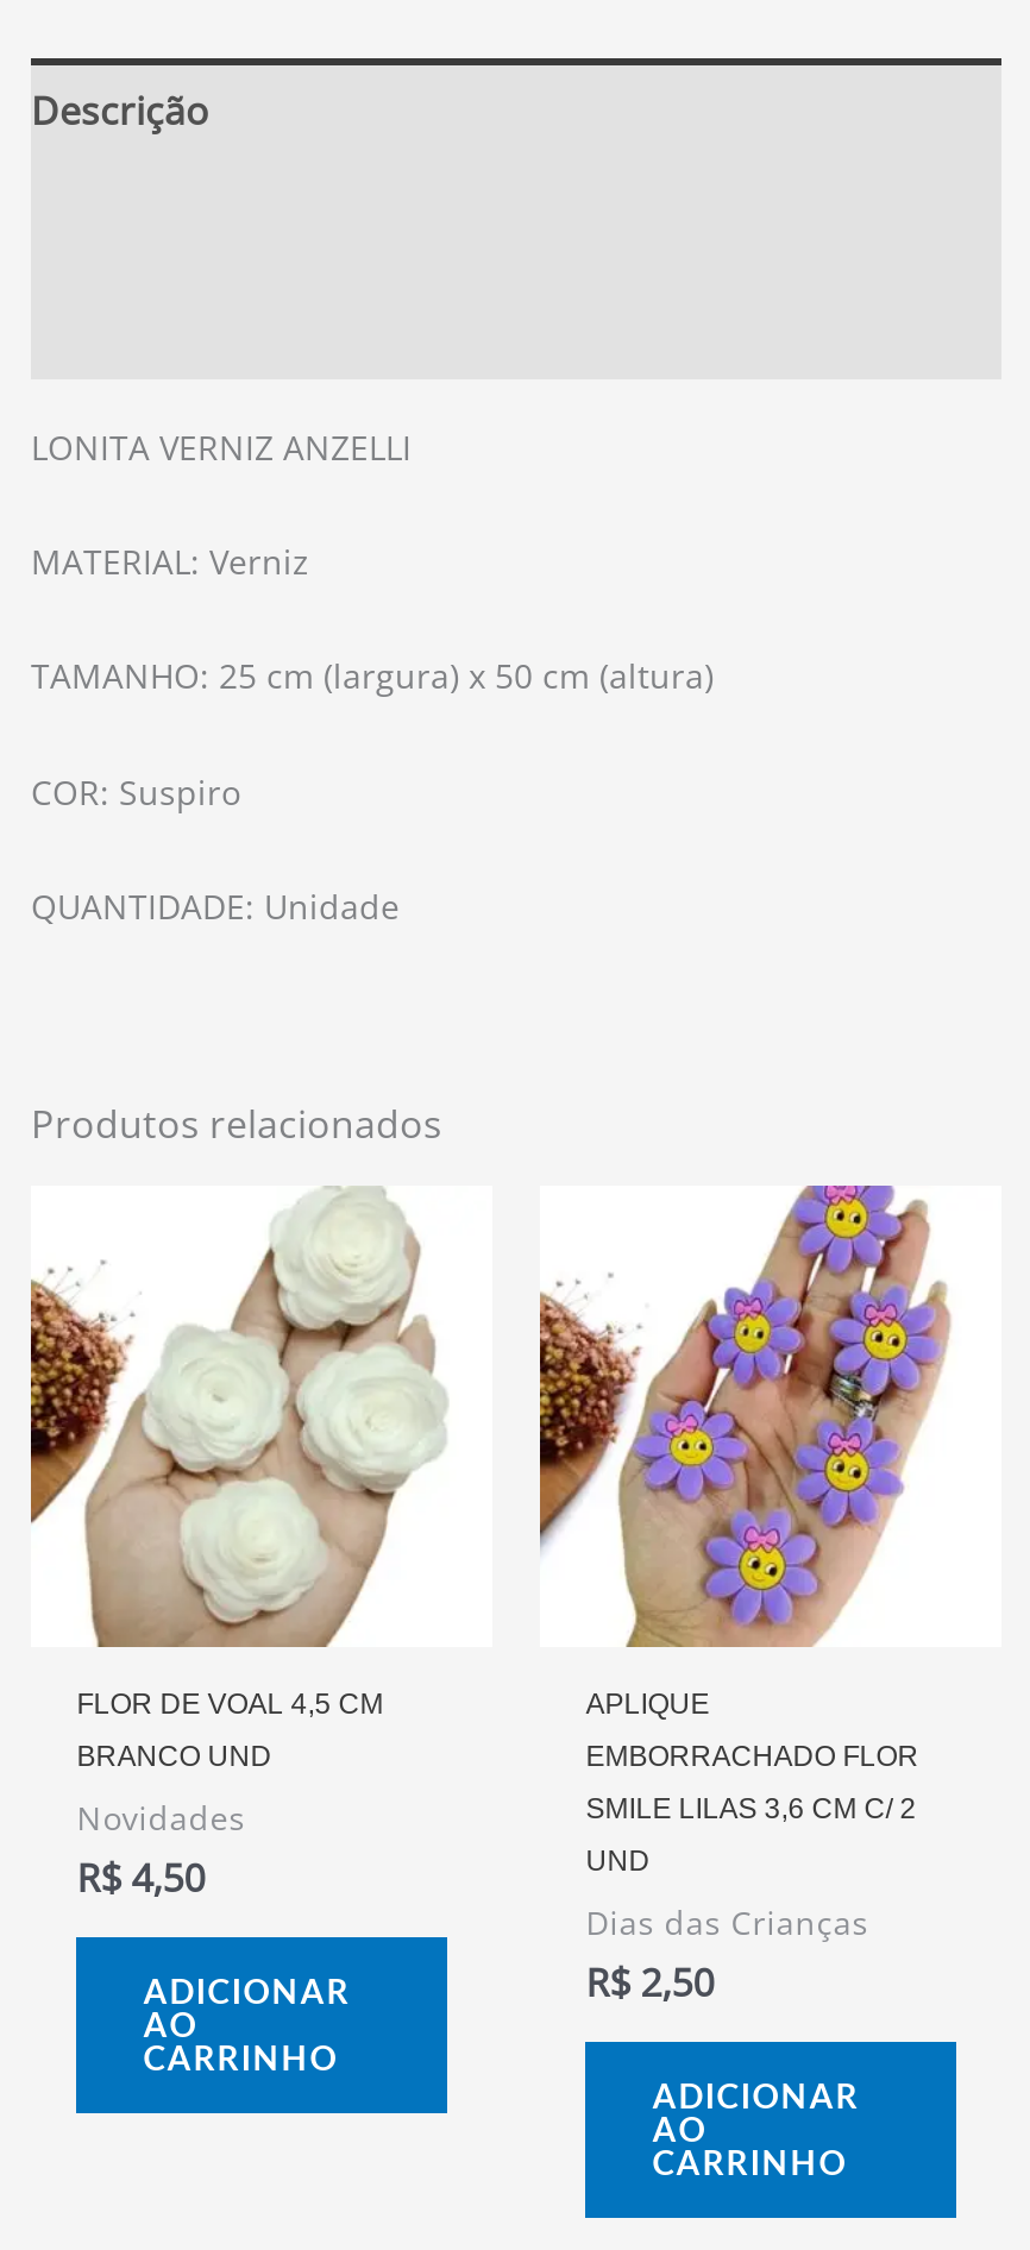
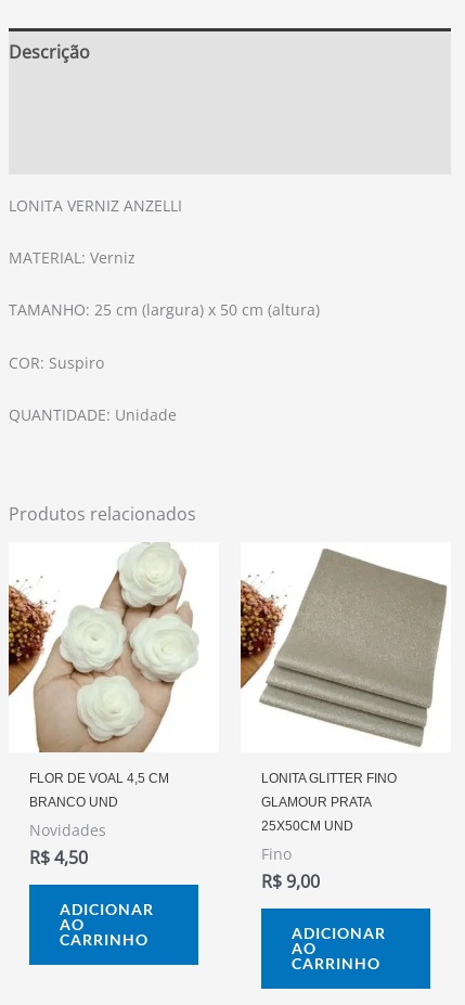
[538,1183,992,2008] [image] | APLIQUE | EMBORRACHADO FLOR | SMILE LILAS 3,6 CM C/ 2 | UND | Dias das Crianças | R$2,50 -> [240,542,448,893] [image] | LONITA GLITTER FINO | GLAMOUR PRATA | 25X50CM UND | Fino | R$9,00

